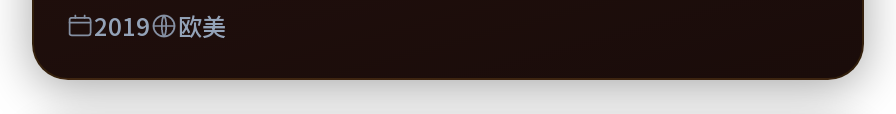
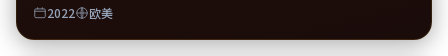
[94,8,226,42] 2019 欧美 -> [47,4,113,21] 2022 欧美

